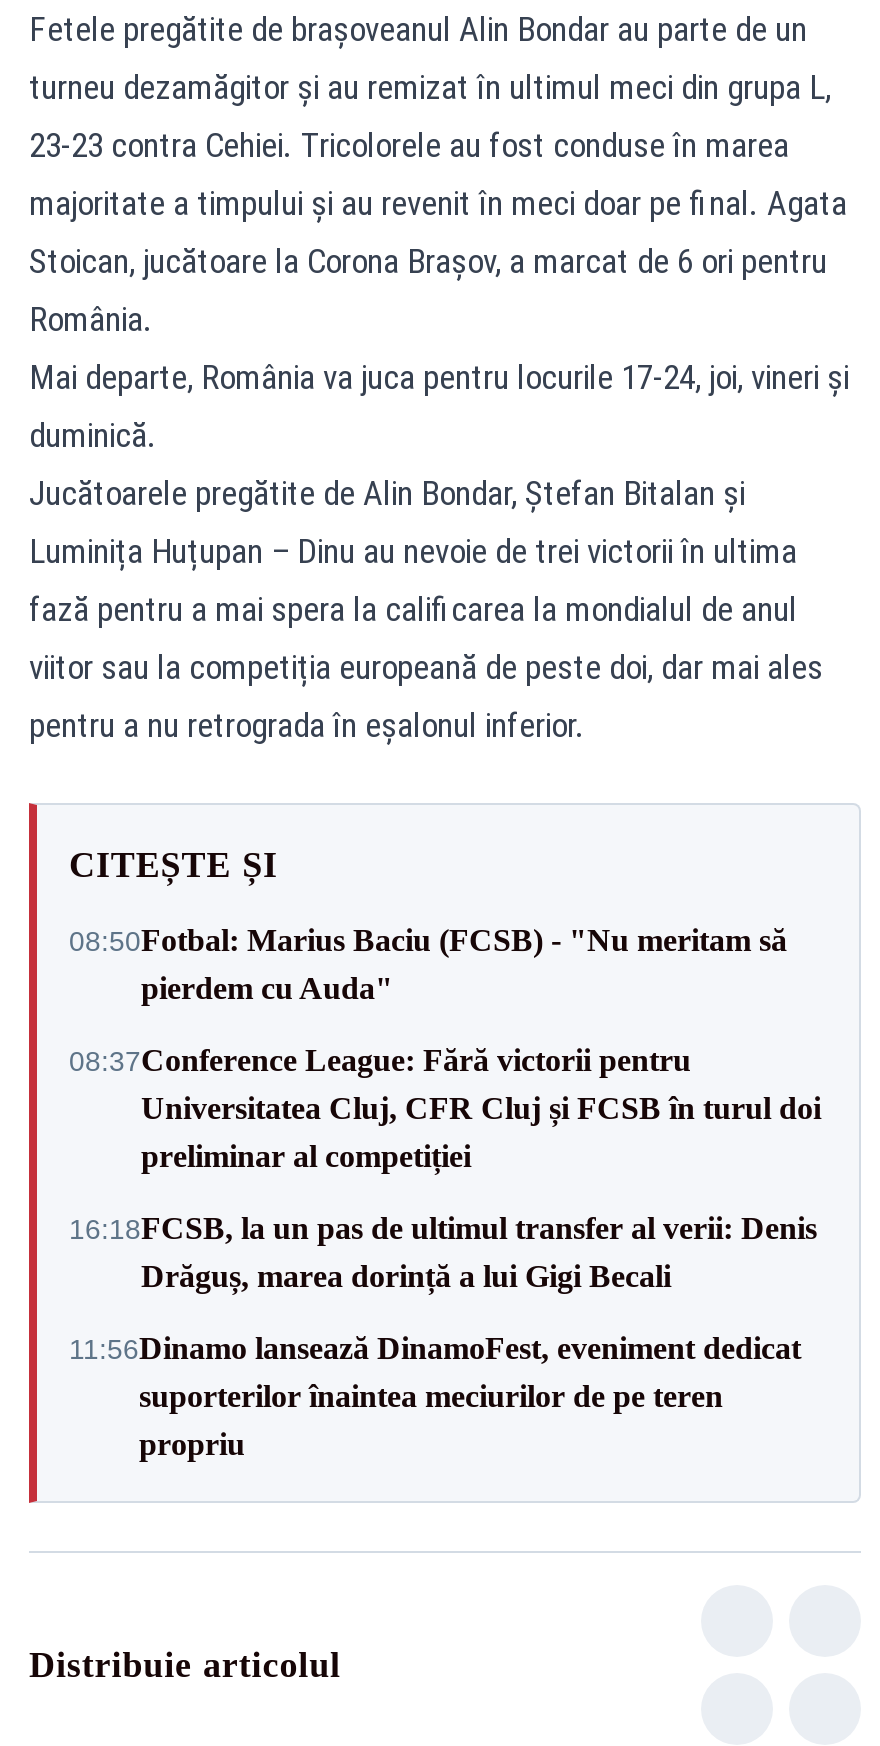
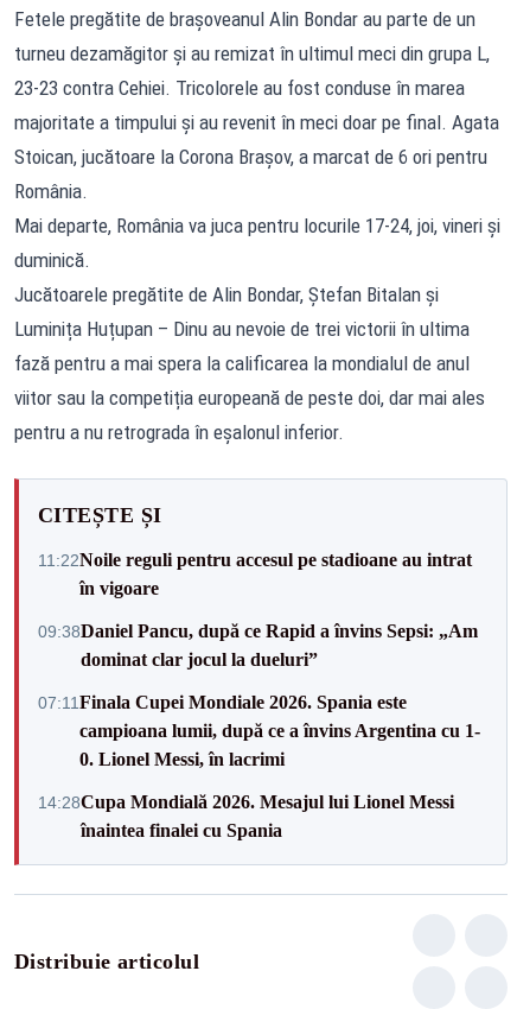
[69,923,787,1005] 08:50Fotbal: Marius Baciu (FCSB) - "Nu meritam să | pierdem cu Auda" -> [38,549,472,598] 11:22Noile reguli pentru accesul pe stadioane au intrat | în vigoare
[69,1043,821,1173] 08:37Conference League: Fără victorii pentru | Universitatea Cluj, CFR Cluj și FCSB în turul doi | preliminar al competiției -> [38,620,478,669] 09:38Daniel Pancu, după ce Rapid a învins Sepsi: „Am | dominat clar jocul la dueluri”
[69,1211,817,1293] 16:18FCSB, la un pas de ultimul transfer al verii: Denis | Drăguș, marea dorință a lui Gigi Becali -> [38,691,480,769] 07:11 Finala Cupei Mondiale 2026. Spania este | campioana lumii, după ce a învins Argentina cu 1- | 0. Lionel Messi, în lacrimi
[69,1331,801,1461] 11:56Dinamo lansează DinamoFest, eveniment dedicat | suporterilor înaintea meciurilor de pe teren | propriu -> [38,791,454,840] 14:28Cupa Mondială 2026. Mesajul lui Lionel Messi | înaintea finalei cu Spania

